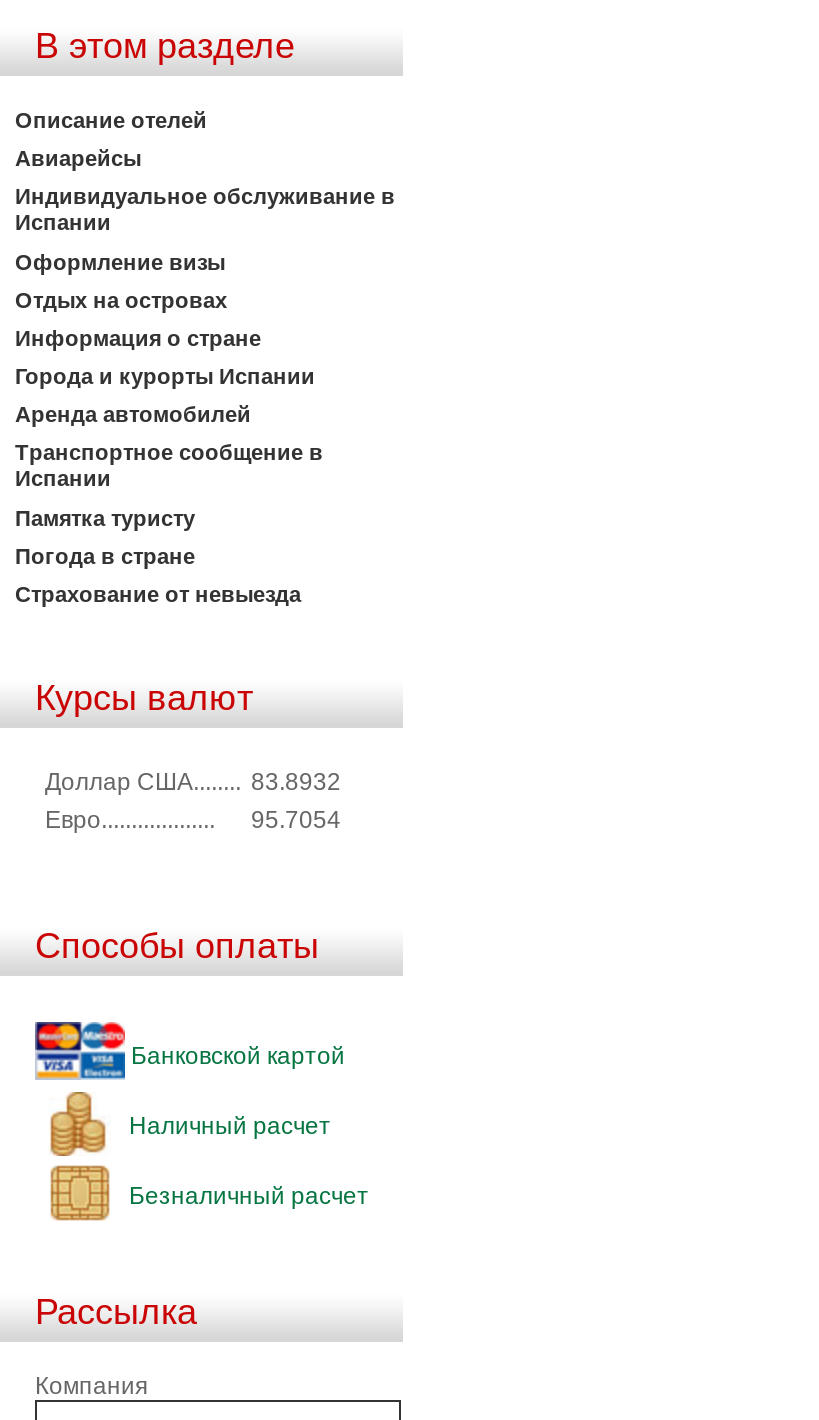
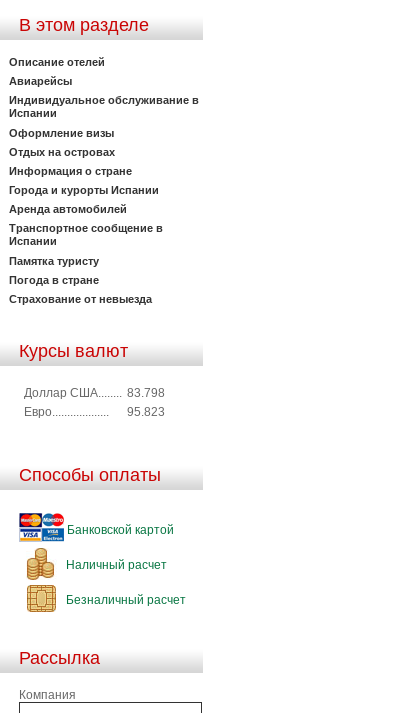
[45,768,341,796] Доллар США........ 83.8932 -> [24,386,165,400] Доллар США........ 83.798
[45,806,341,834] Евро................... 95.7054 -> [24,405,165,419] Евро................... 95.823

